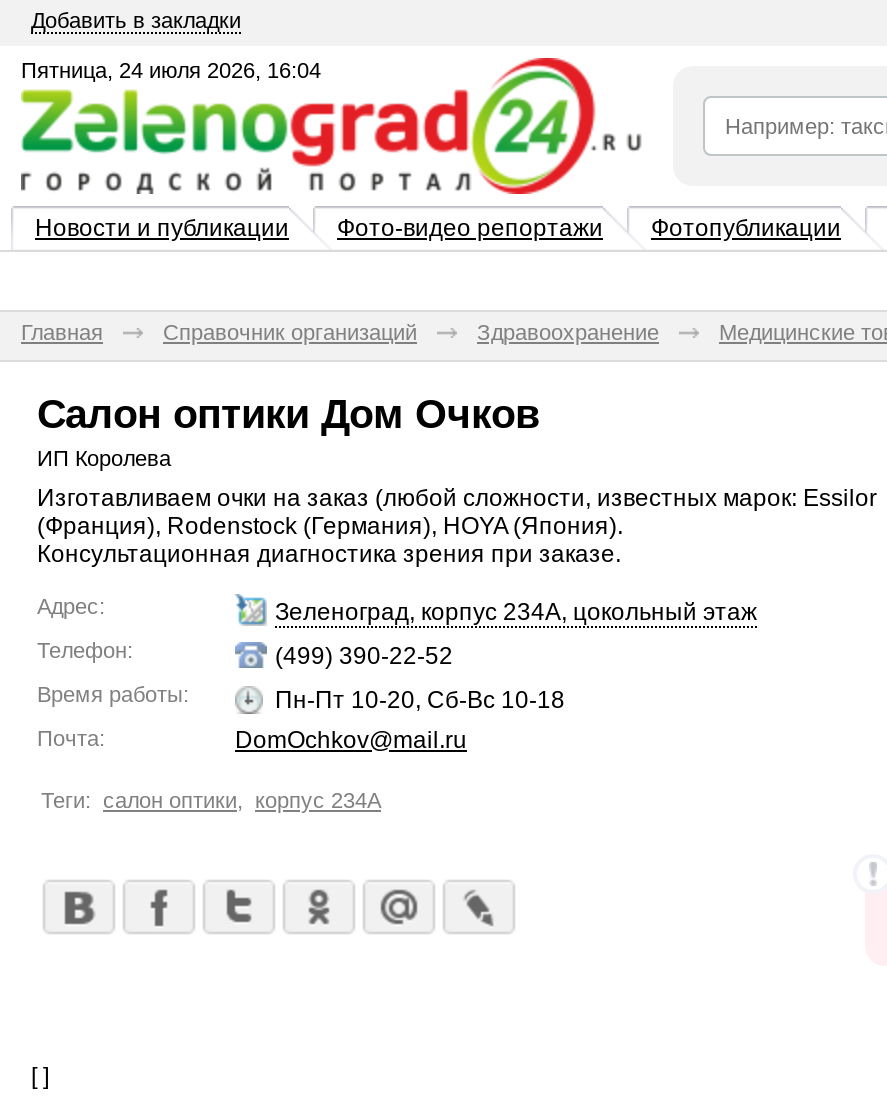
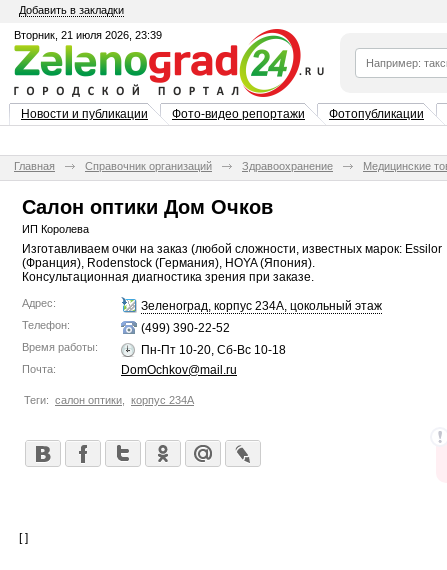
[21,58,321,82] Пятница, 24 июля 2026, 16:04 -> [14,29,162,41] Вторник, 21 июля 2026, 23:39

